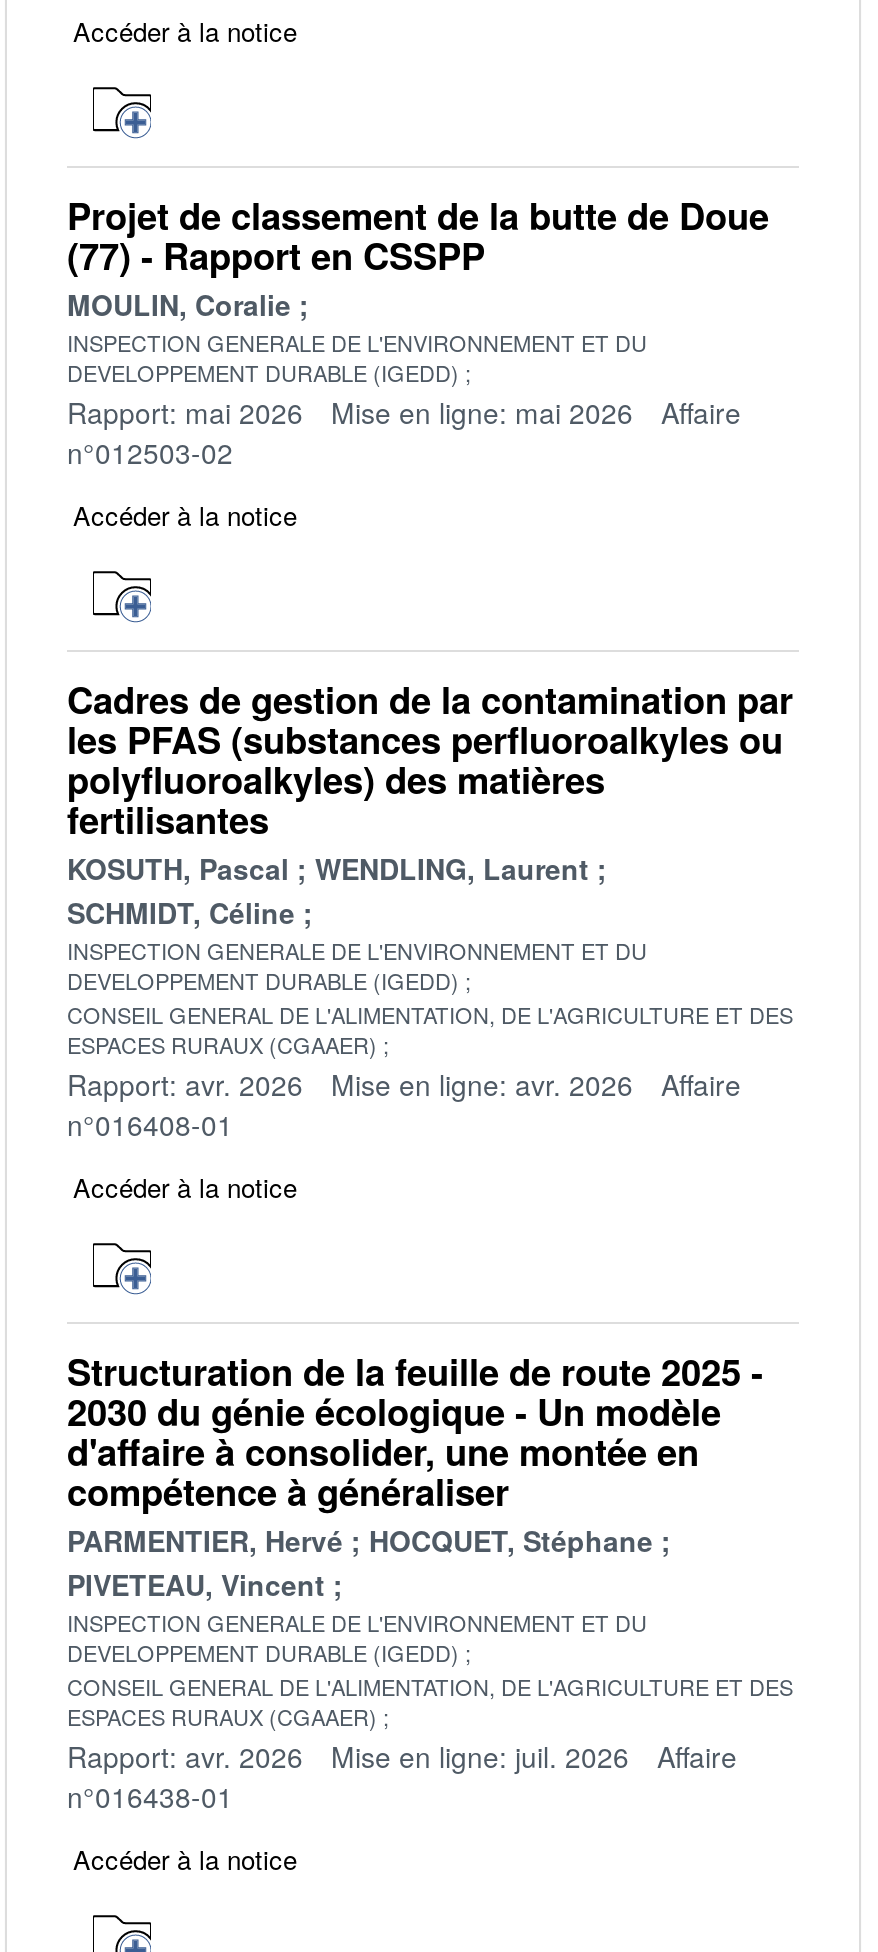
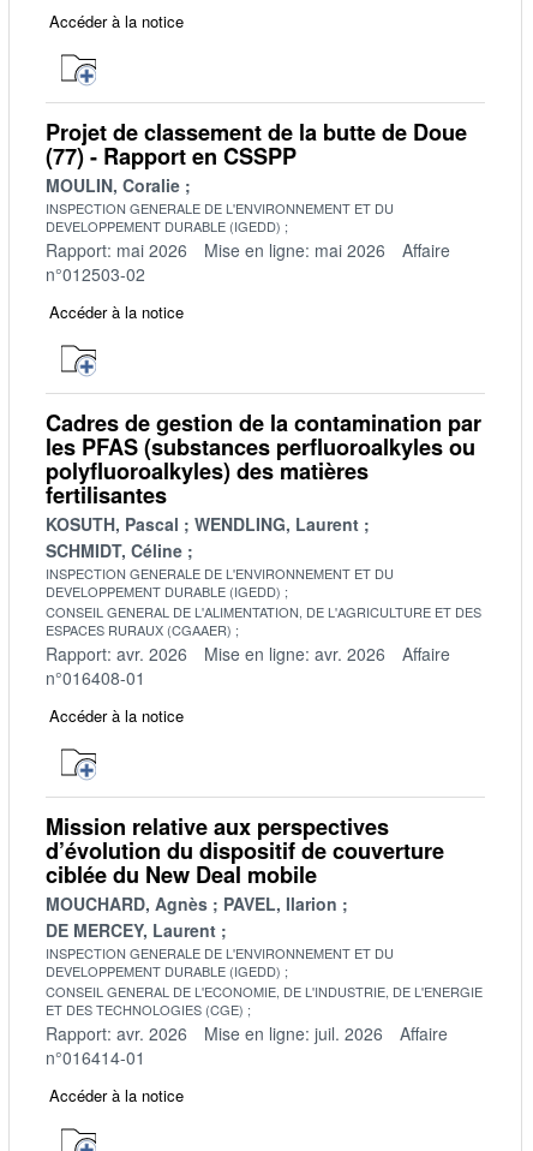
[67,1346,763,1604] Structuration de la feuille de route 2025 - | 2030 du génie écologique - Un modèle | d'affaire à consolider, une montée en | compétence à généraliser | PARMENTIER, Hervé | HOCQUET, Stéphane | PIVETEAU, Vincent -> [46,811,444,942] Mission relative aux perspectives | d’évolution du dispositif de couverture | ciblée du New Deal mobile | MOUCHARD, Agnès | PAVEL, Ilarion | DE MERCEY, Laurent
[67,1670,793,1732] CONSEIL GENERAL DE L'ALIMENTATION, DE L'AGRICULTURE ET DES | ESPACES RURAUX (CGAAER) -> [46,981,483,1019] CONSEIL GENERAL DE L'ECONOMIE, DE L'INDUSTRIE, DE L'ENERGIE | ET DES TECHNOLOGIES (CGE)
[67,1776,233,1816] n°016438-01 -> [46,1045,145,1069] n°016414-01

